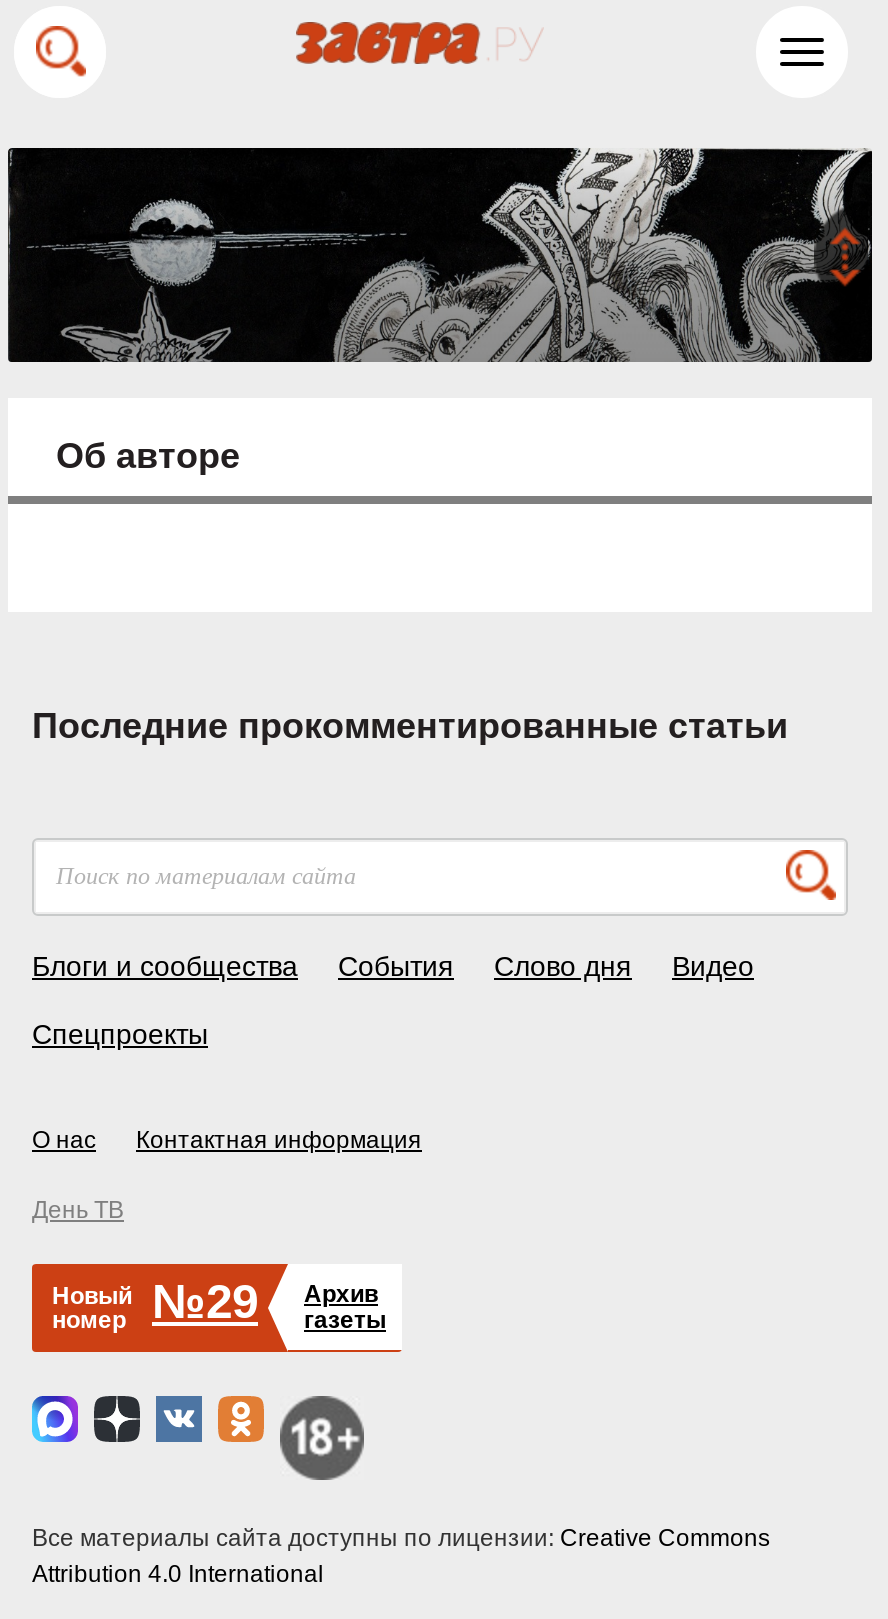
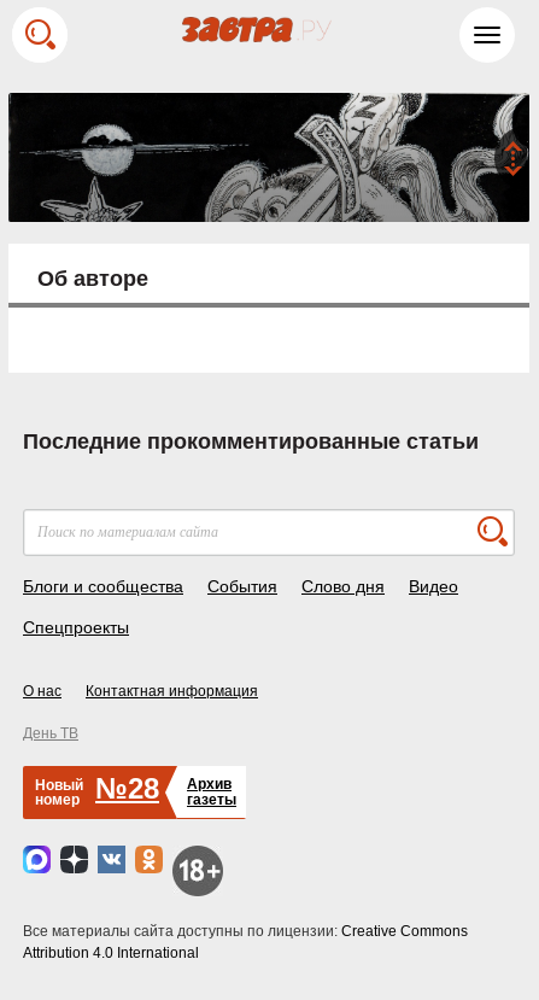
[52,1274,386,1334] Новый номер №29 Архив газеты -> [35,772,236,808] Новый номер №28 Архив газеты

